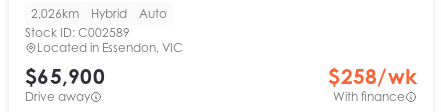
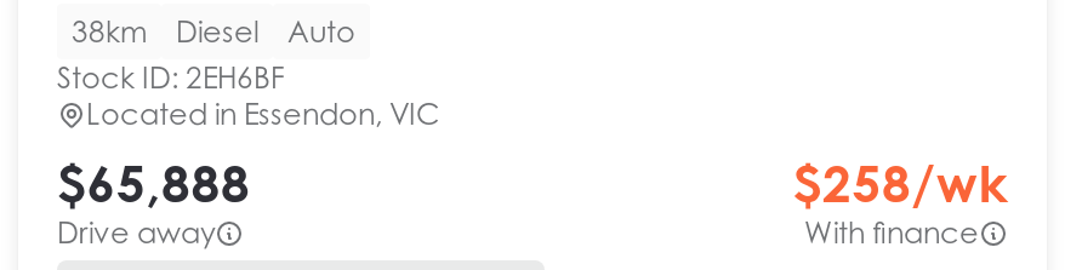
[31,6,127,21] 2,026km | Hybrid -> [72,13,258,50] 38km | Diesel
[25,25,130,40] Stock ID: C002589 -> [57,59,285,96] Stock ID: 2EH6BF
[25,63,105,89] $65,900 -> [57,151,251,214] $65,888

